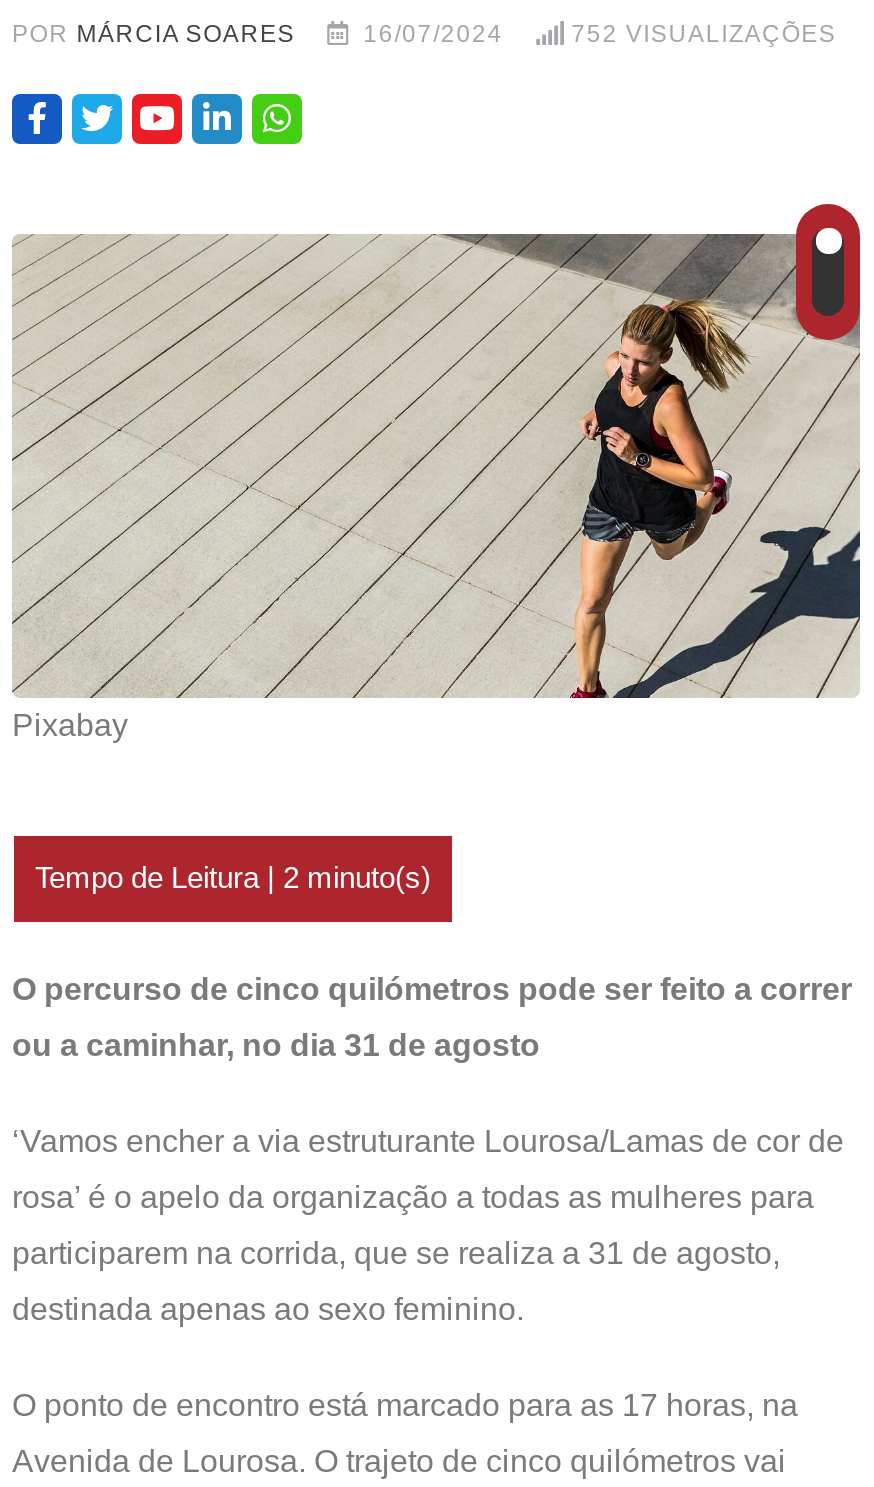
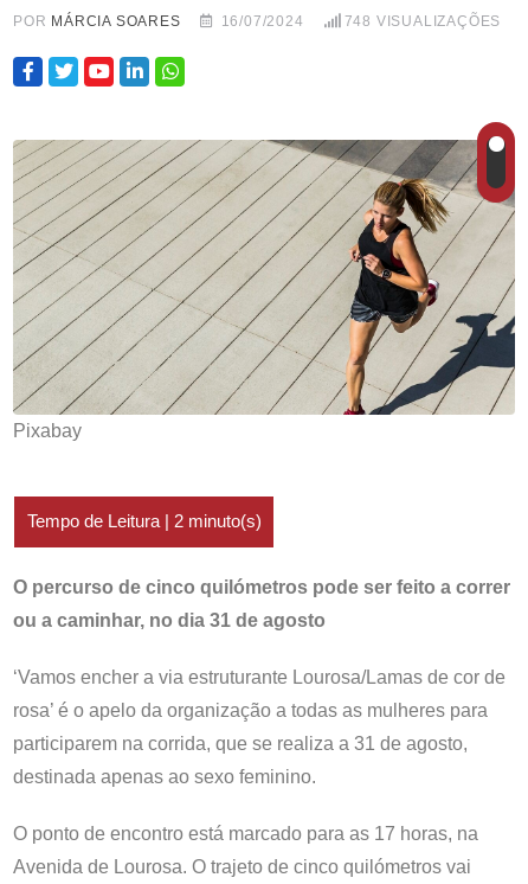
[571,21,836,49] 752 VISUALIZAÇÕES -> [344,14,501,30] 748 VISUALIZAÇÕES

